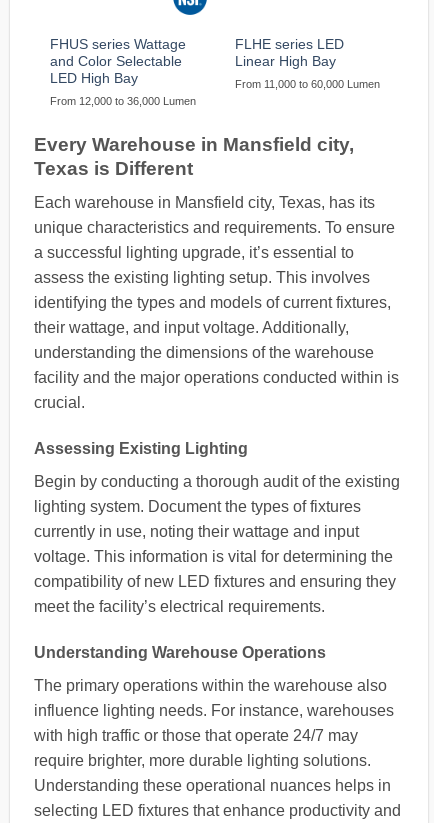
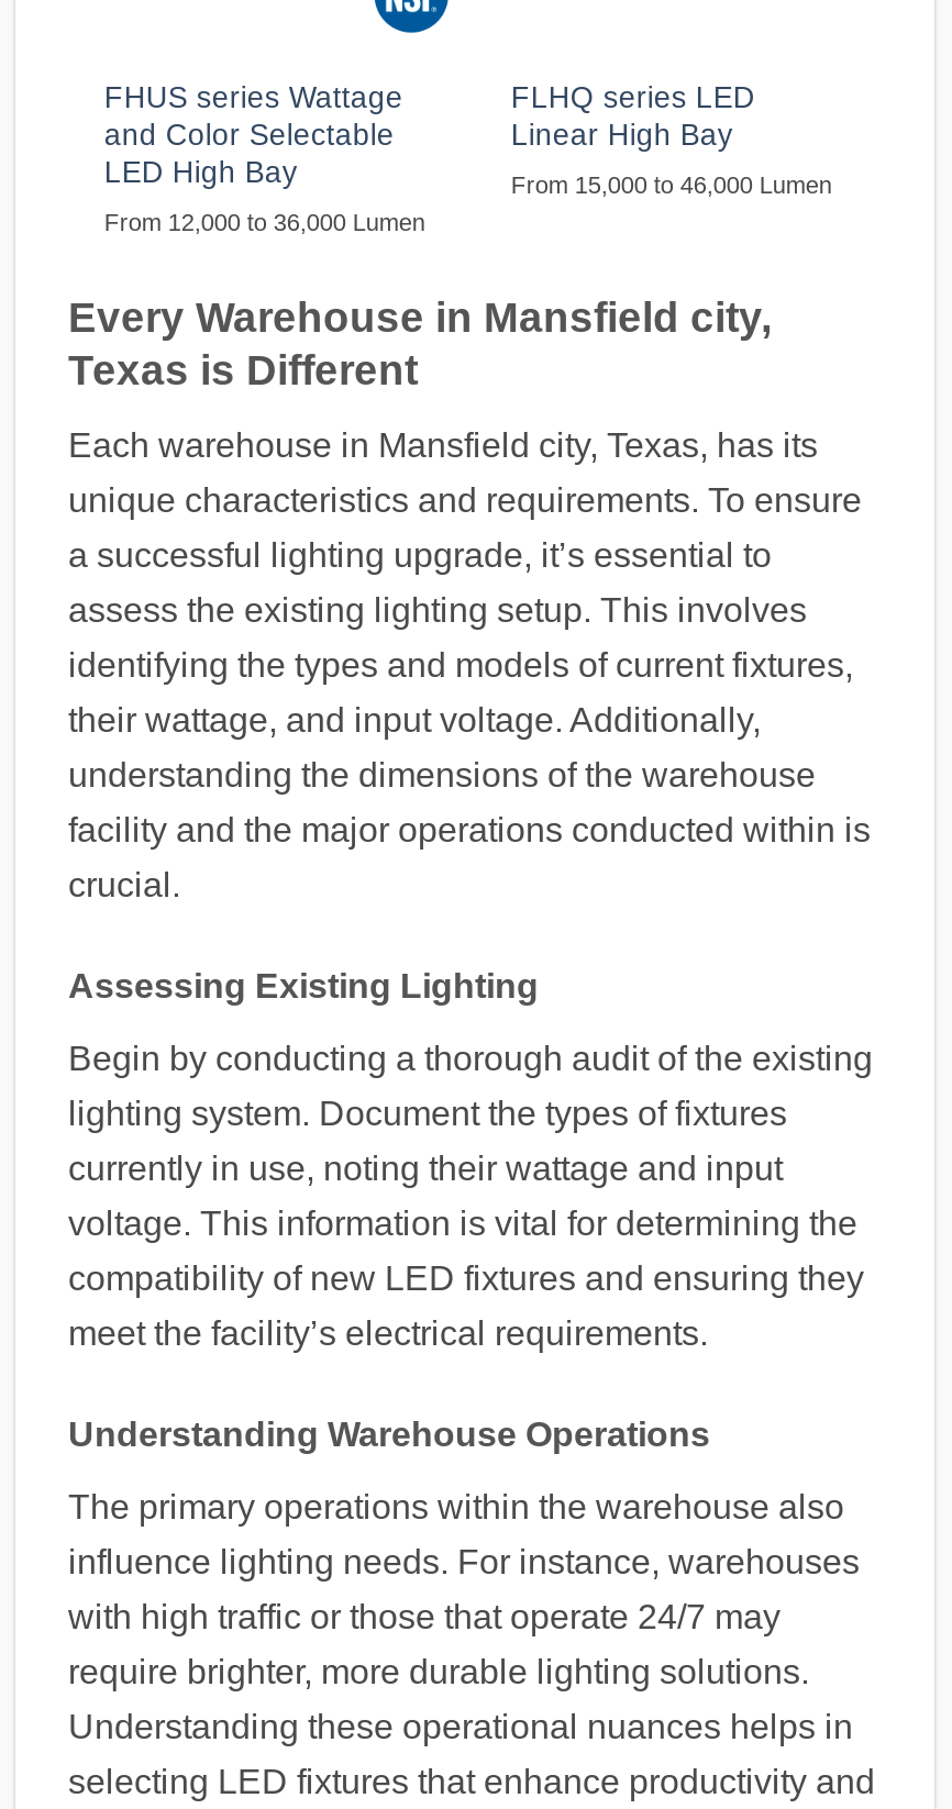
[235,36,344,51] FLHE series LED -> [511,80,755,113] FLHQ series LED
[235,78,380,90] From 11,000 to 60,000 Lumen -> [511,171,832,198] From 15,000 to 46,000 Lumen

